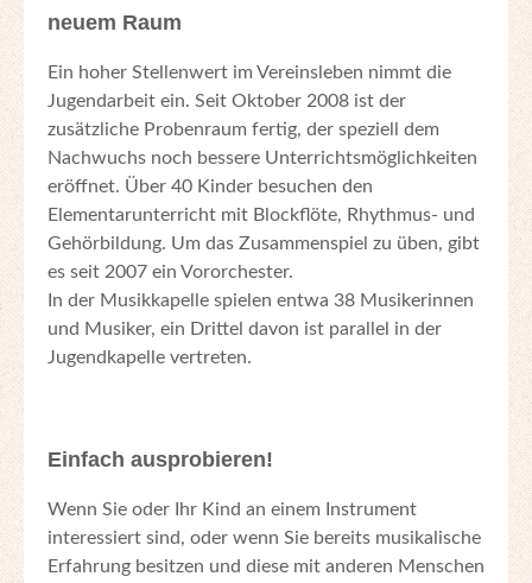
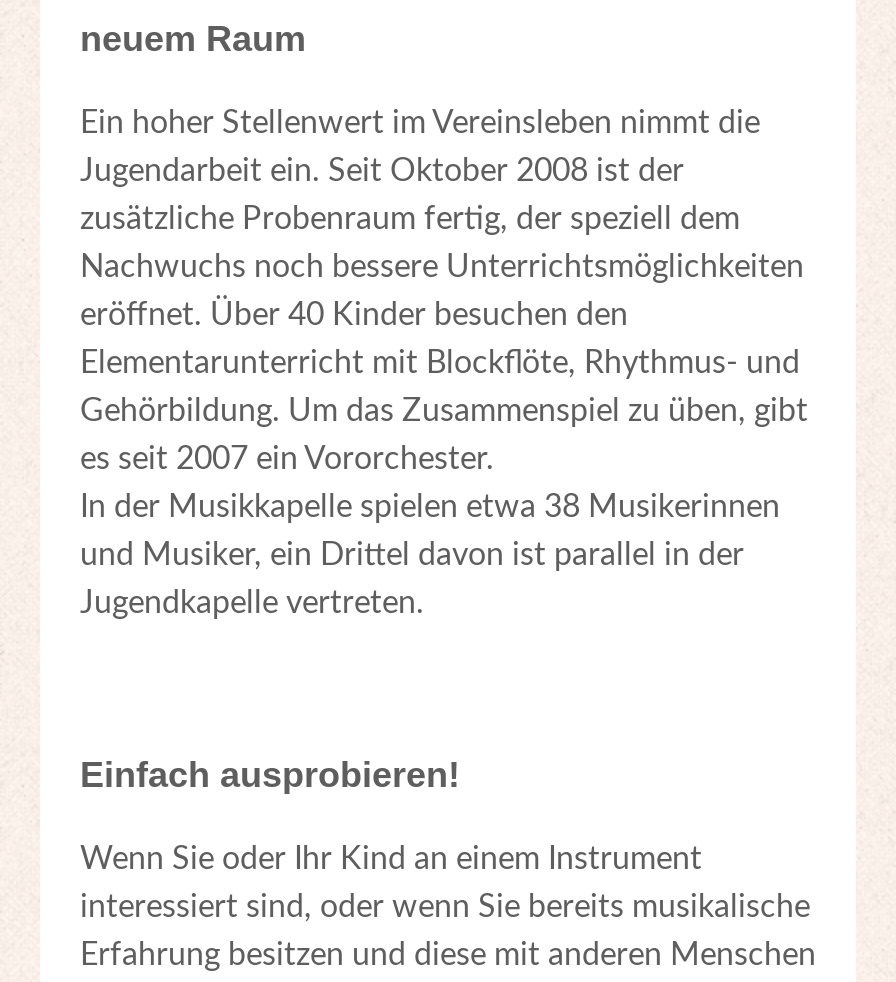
[47,291,474,310] In der Musikkapelle spielen entwa 38 Musikerinnen -> [80,490,780,522] In der Musikkapelle spielen etwa 38 Musikerinnen

